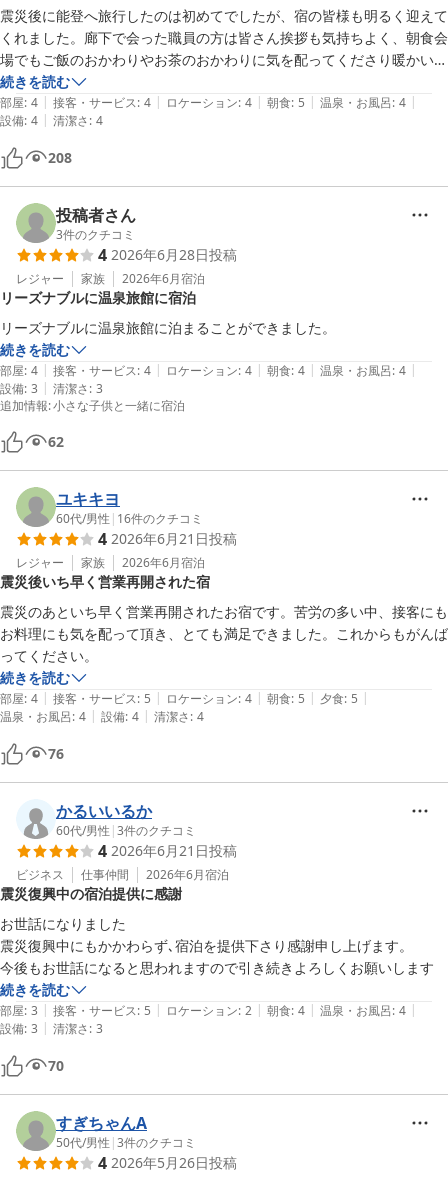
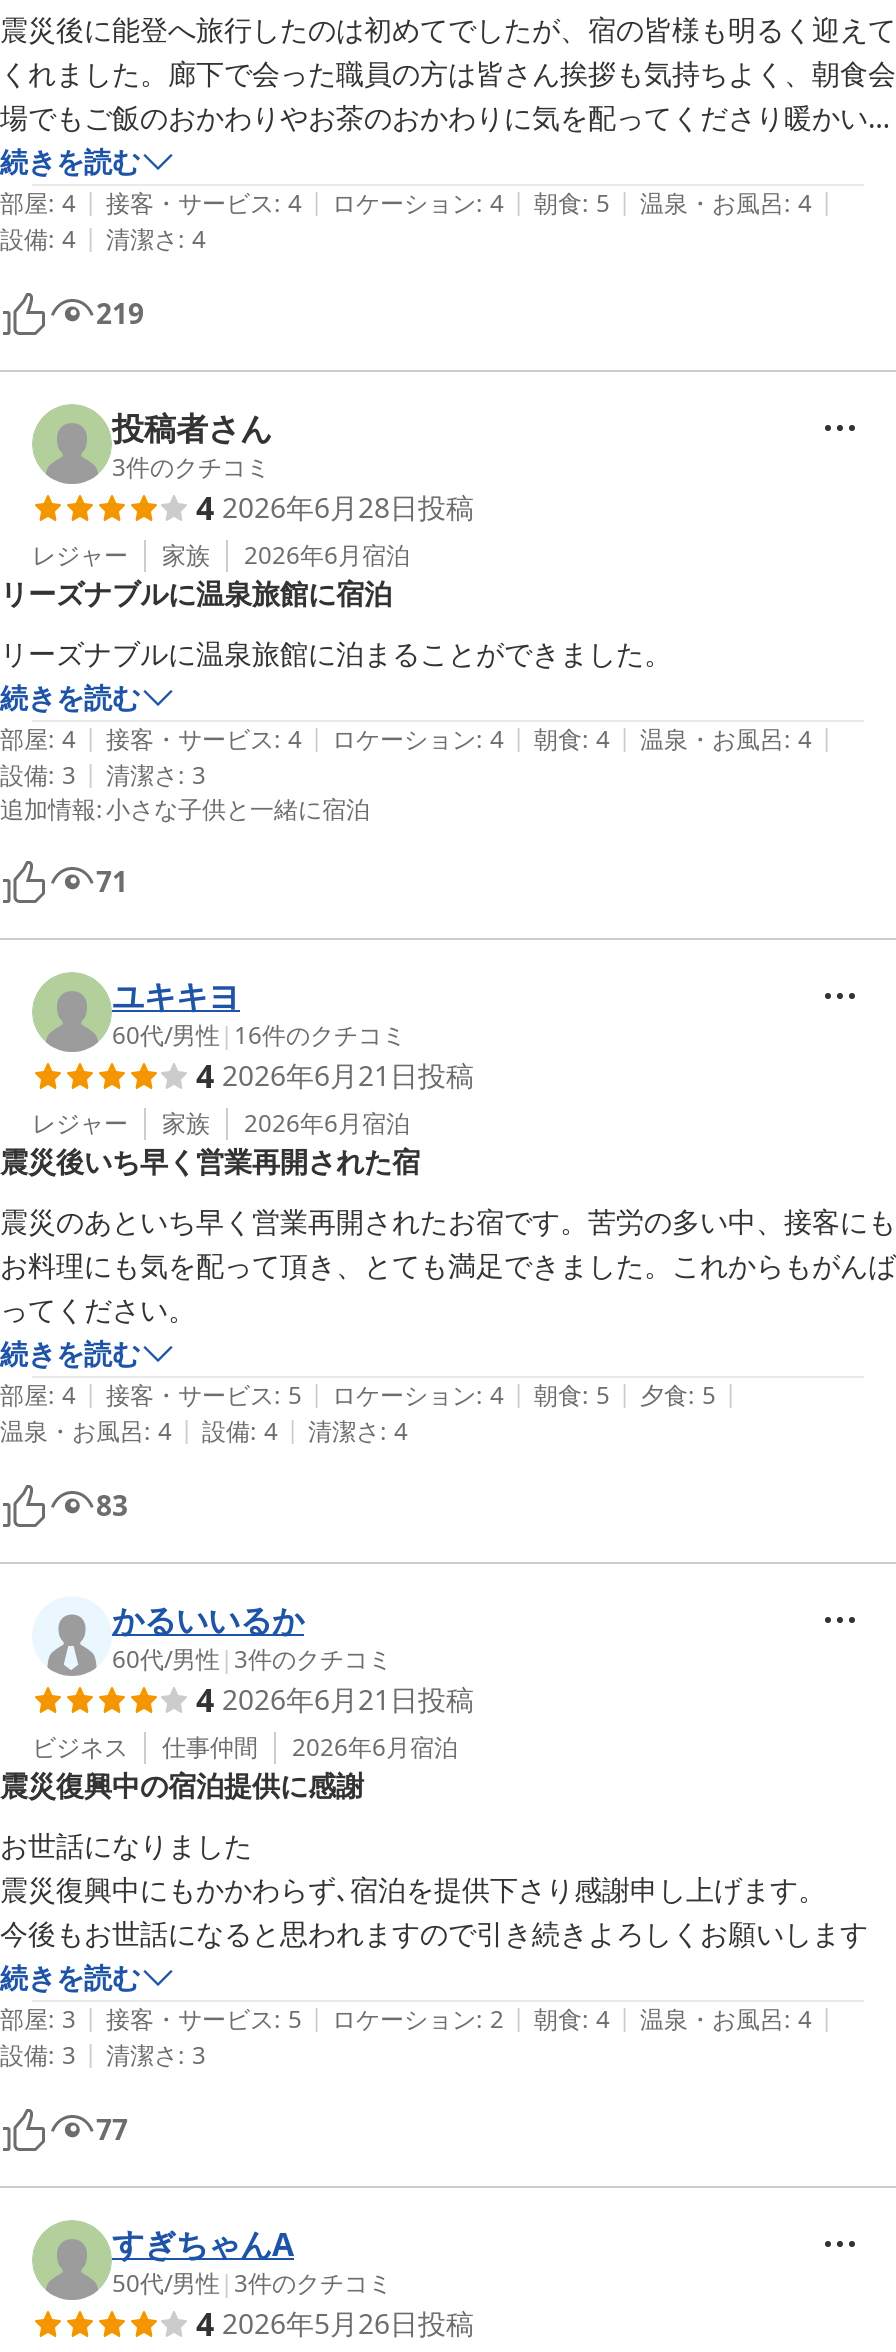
[48,148,72,167] 208 -> [96,294,144,332] 219
[48,432,64,451] 62 -> [96,862,128,900] 71
[48,744,64,763] 76 -> [96,1486,128,1524] 83
[48,1056,64,1075] 70 -> [96,2110,128,2148] 77

